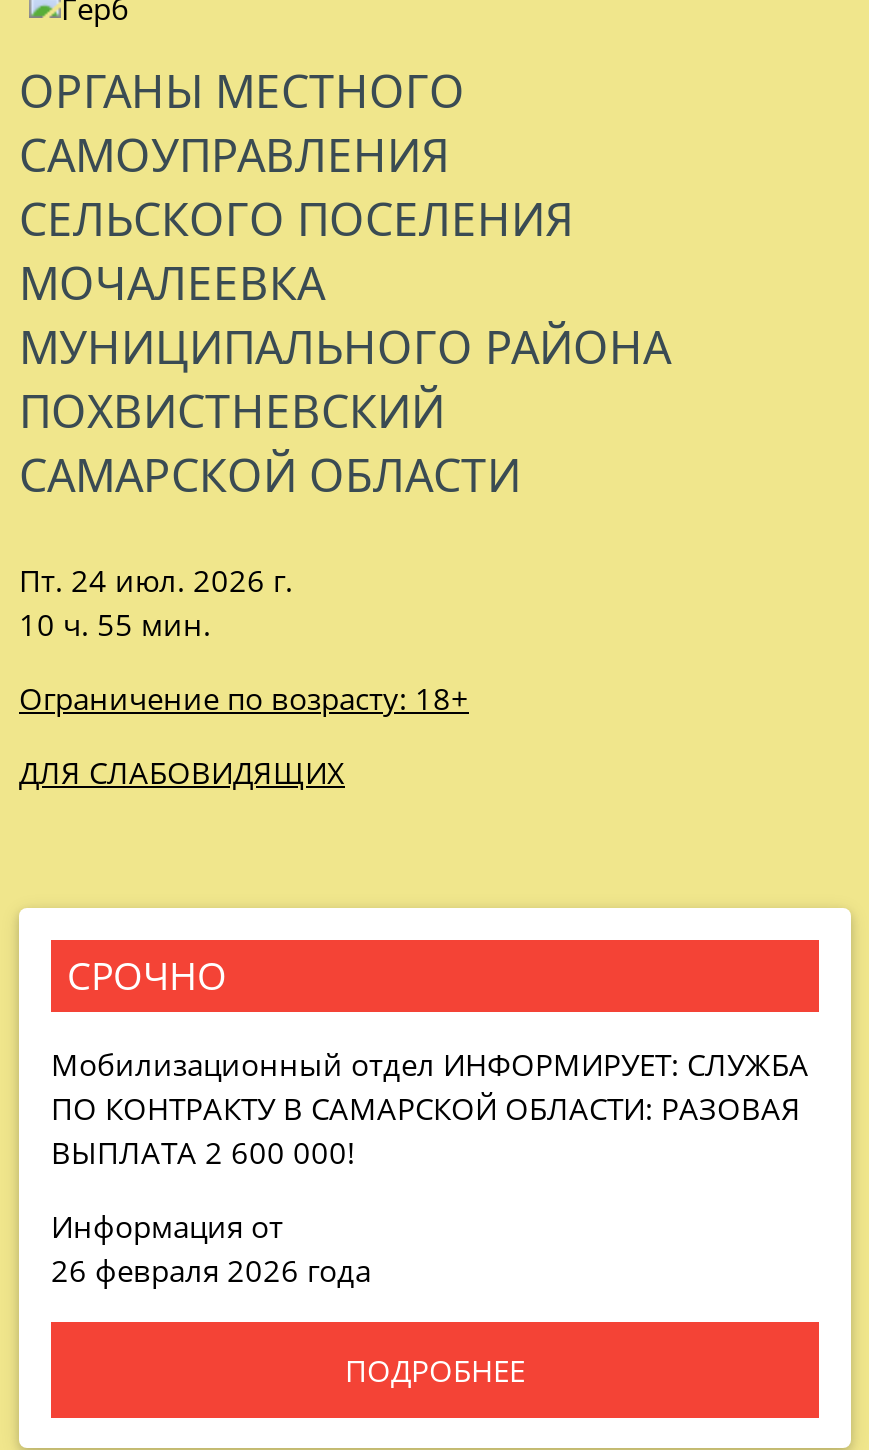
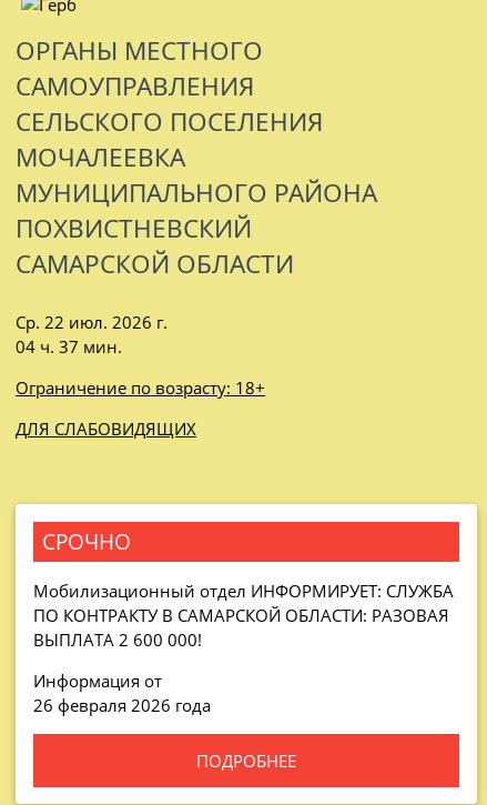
[19,560,293,600] Пт. 24 июл. 2026 г. -> [16,311,168,333] Ср. 22 июл. 2026 г.
[19,604,211,644] 10 ч. 55 мин. -> [16,335,122,358] 04 ч. 37 мин.

